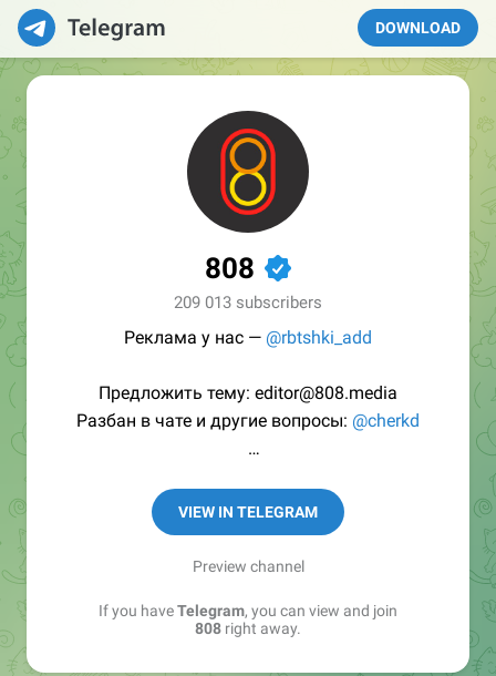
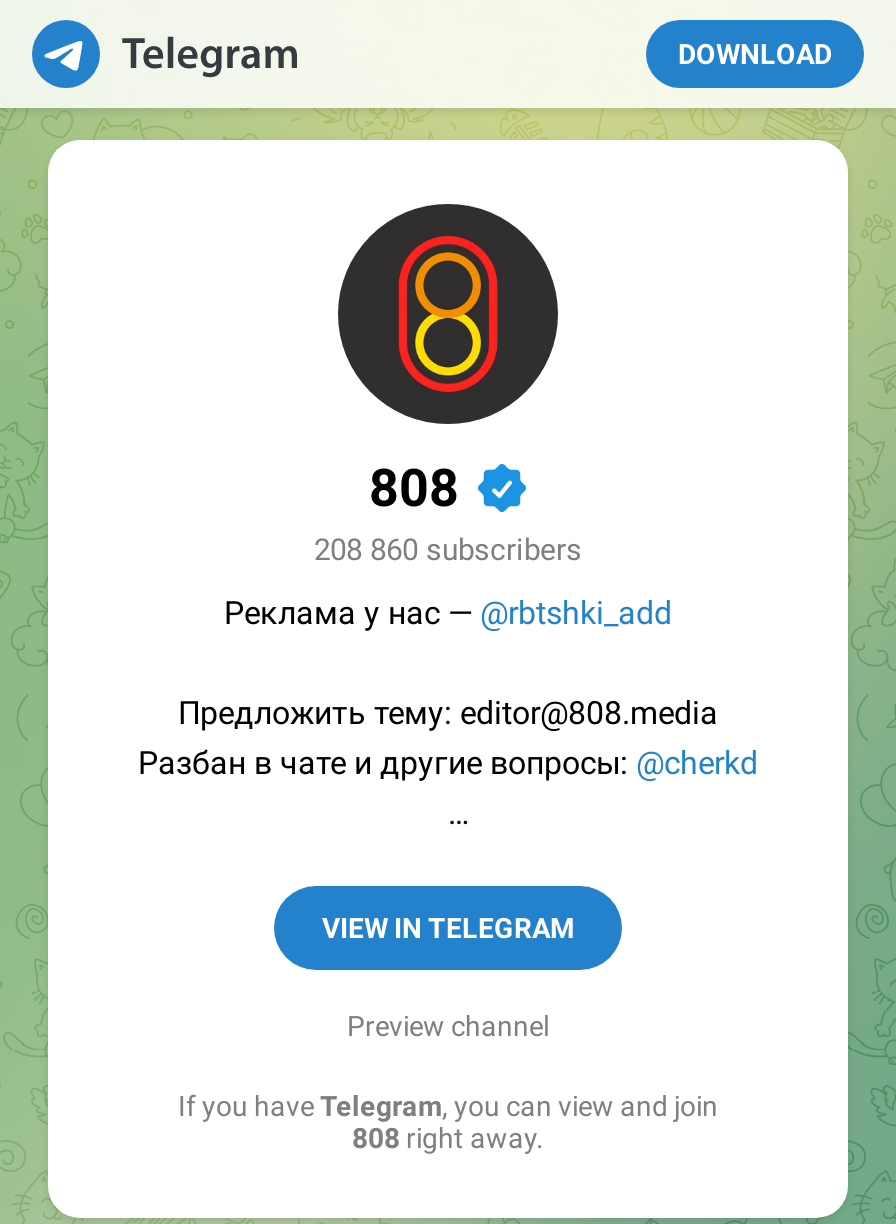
[174,293,322,313] 209 013 subscribers -> [314,532,582,568] 208 860 subscribers

